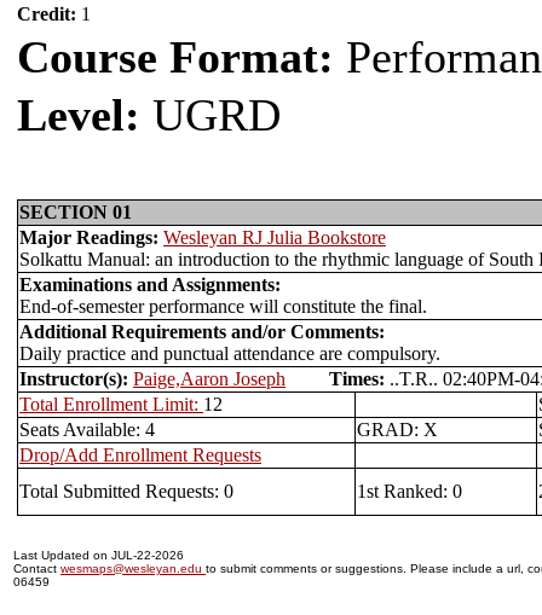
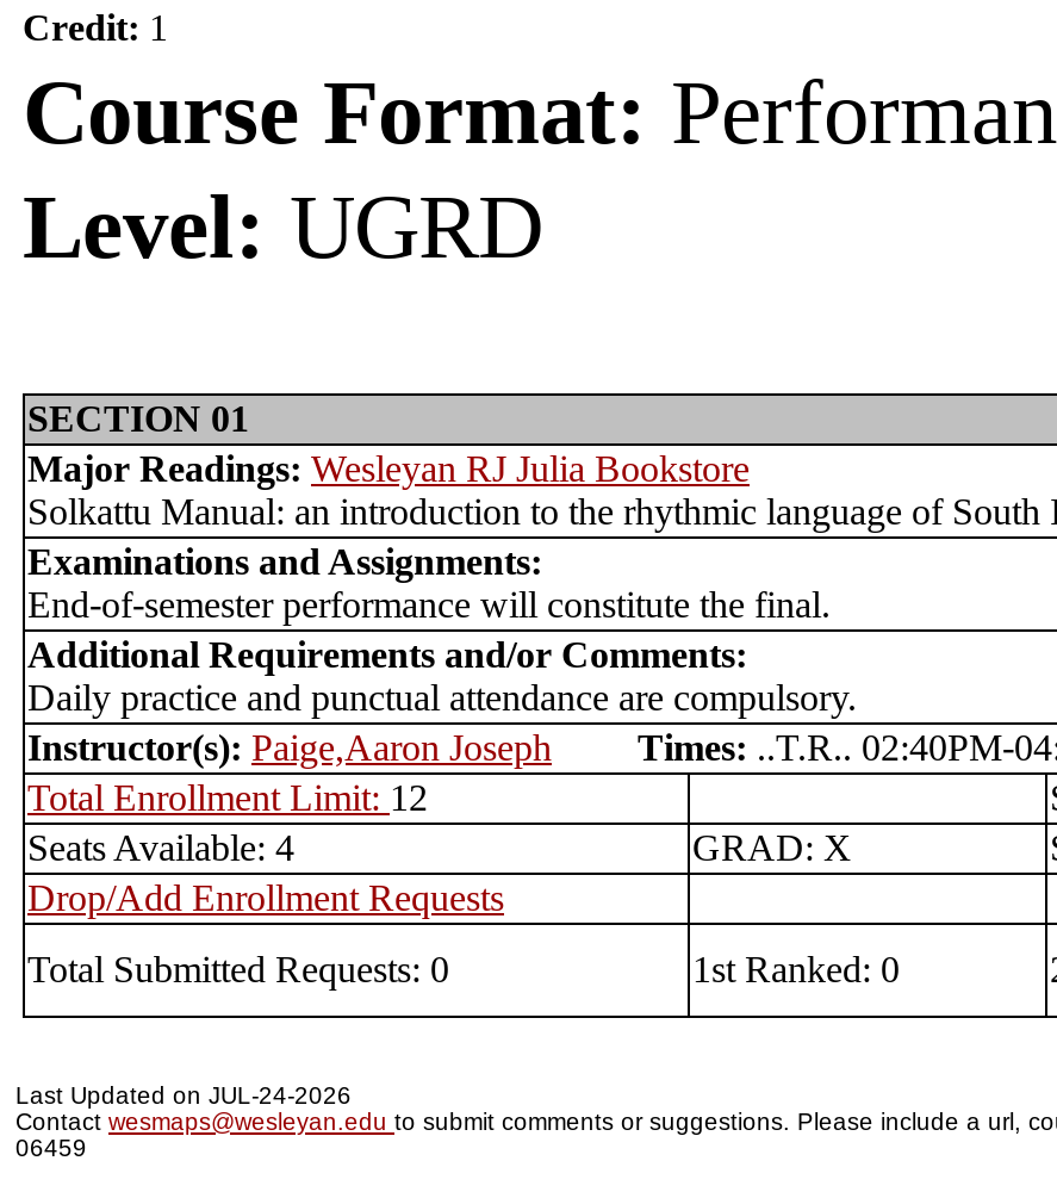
[13,549,184,562] Last Updated on JUL-22-2026 -> [15,1082,352,1109] Last Updated on JUL-24-2026

